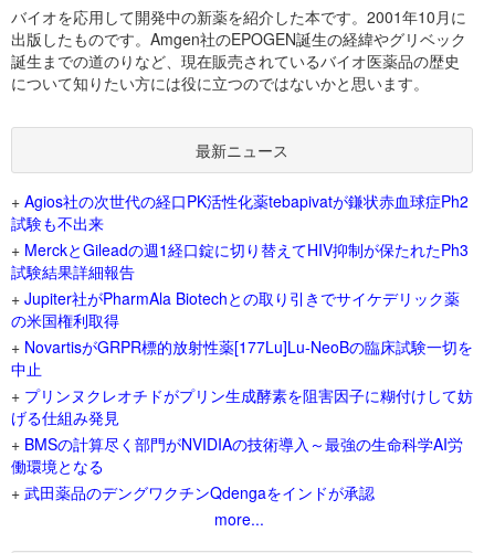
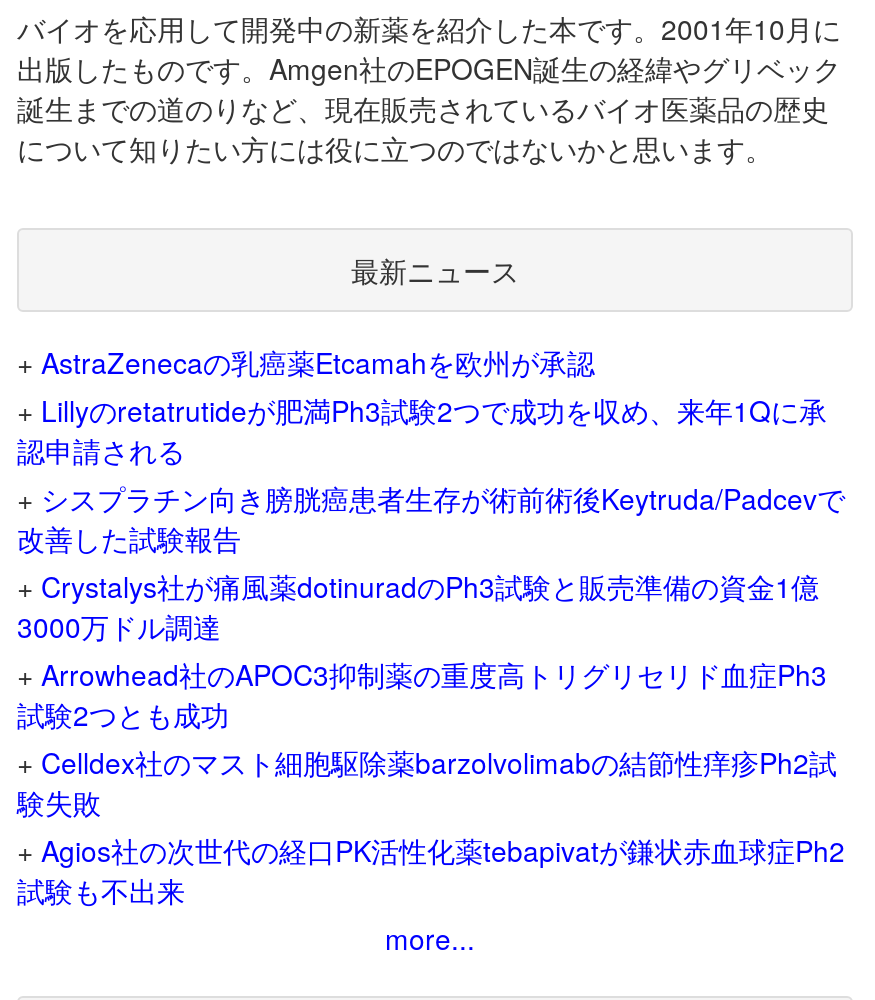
none -> [17,343,845,823] + AstraZenecaの乳癌薬Etcamahを欧州が承認 | + Lillyのretatrutideが肥満Ph3試験2つで成功を収め、来年1Qに承 | 認申請される | +シスプラチン向き膀胱癌患者生存が術前術後Keytruda/Padcevで | 改善した試験報告 | + Crystalys社が痛風薬dotinuradのPh3試験と販売準備の資金1億 | 3000万ドル調達 | + Arrowhead社のAPOC3抑制薬の重度高トリグリセリド血症Ph3 | 試験2つとも成功 | + Celldex社のマスト細胞駆除薬barzolvolimabの結節性痒疹Ph2試 | 験失敗
moved [11,190,469,234] -> [17,831,845,911]: + Agios社の次世代の経口PK活性化薬tebapivatが鎌状赤血球症Ph2 | 試験も不出来
[11,239,473,504] + MerckとGileadの週1経口錠に切り替えてHIV抑制が保たれたPh3 | 試験結果詳細報告 | + Jupiter社がPharmAla Biotechとの取り引きでサイケデリック薬 | の米国権利取得 | + NovartisがGRPR標的放射性薬[177Lu]Lu-NeoBの臨床試験一切を | 中止 | +プリンヌクレオチドがプリン生成酵素を阻害因子に糊付けして妨 | げる仕組み発見 | + BMSの計算尽く部門がNVIDIAの技術導入～最強の生命科学AI労 | 働環境となる | +武田薬品のデングワクチンQdengaをインドが承認 -> none

